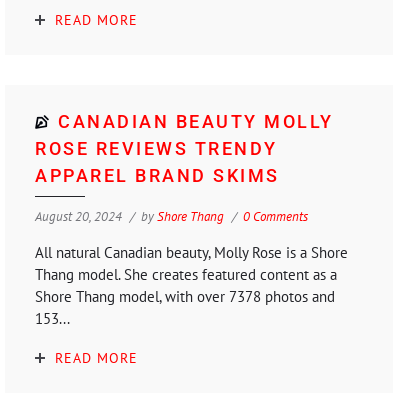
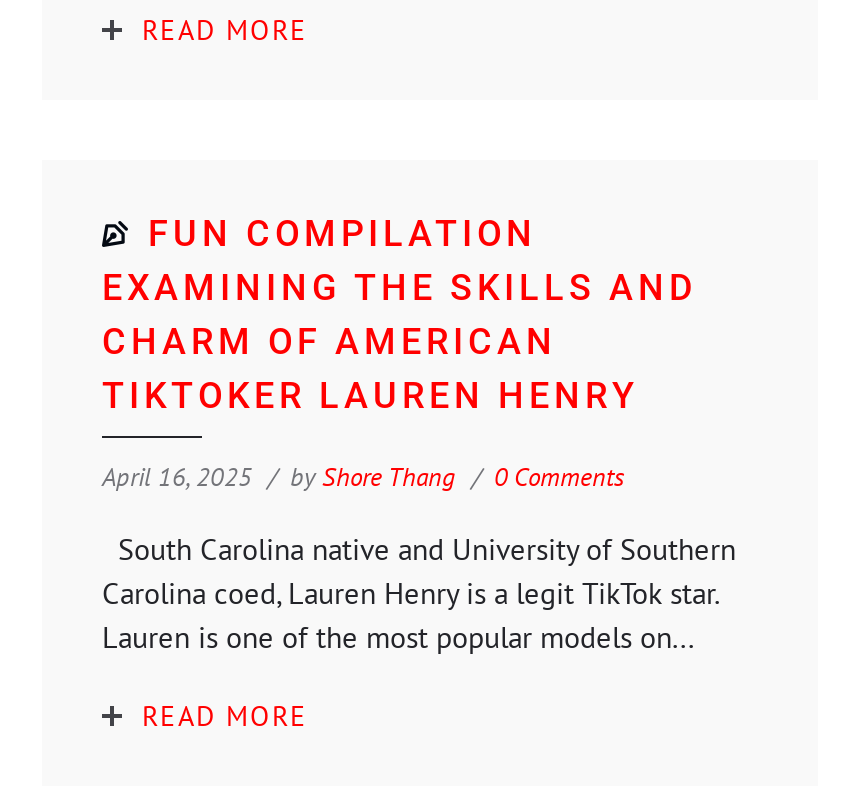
[35,110,333,185] CANADIAN BEAUTY MOLLY | ROSE REVIEWS TRENDY | APPAREL BRAND SKIMS -> [102,211,698,415] FUN COMPILATION | EXAMINING THE SKILLS AND | CHARM OF AMERICAN | TIKTOKER LAUREN HENRY
[35,207,308,224] August 20, 2024 by Shore Thang 0 Comments -> [102,459,624,493] April 16, 2025 by Shore Thang 0 Comments
moved [141,207,308,224] -> [290,459,624,493]: by Shore Thang | 0 Comments
[35,242,348,327] All natural Canadian beauty, Molly Rose is a Shore | Thang model. She creates featured content as a | Shore Thang model, with over 7378 photos and | 153... -> [102,529,736,655] South Carolina native and University of Southern | Carolina coed, Lauren Henry is a legit TikTok star. | Lauren is one of the most popular models on...

